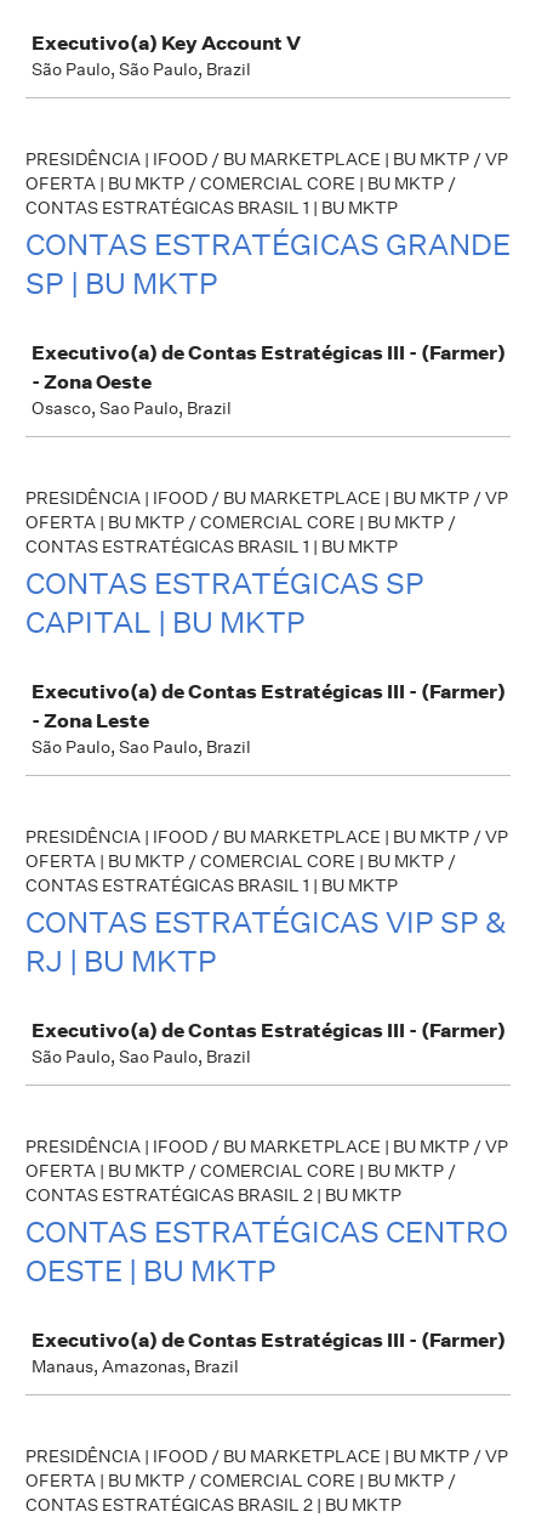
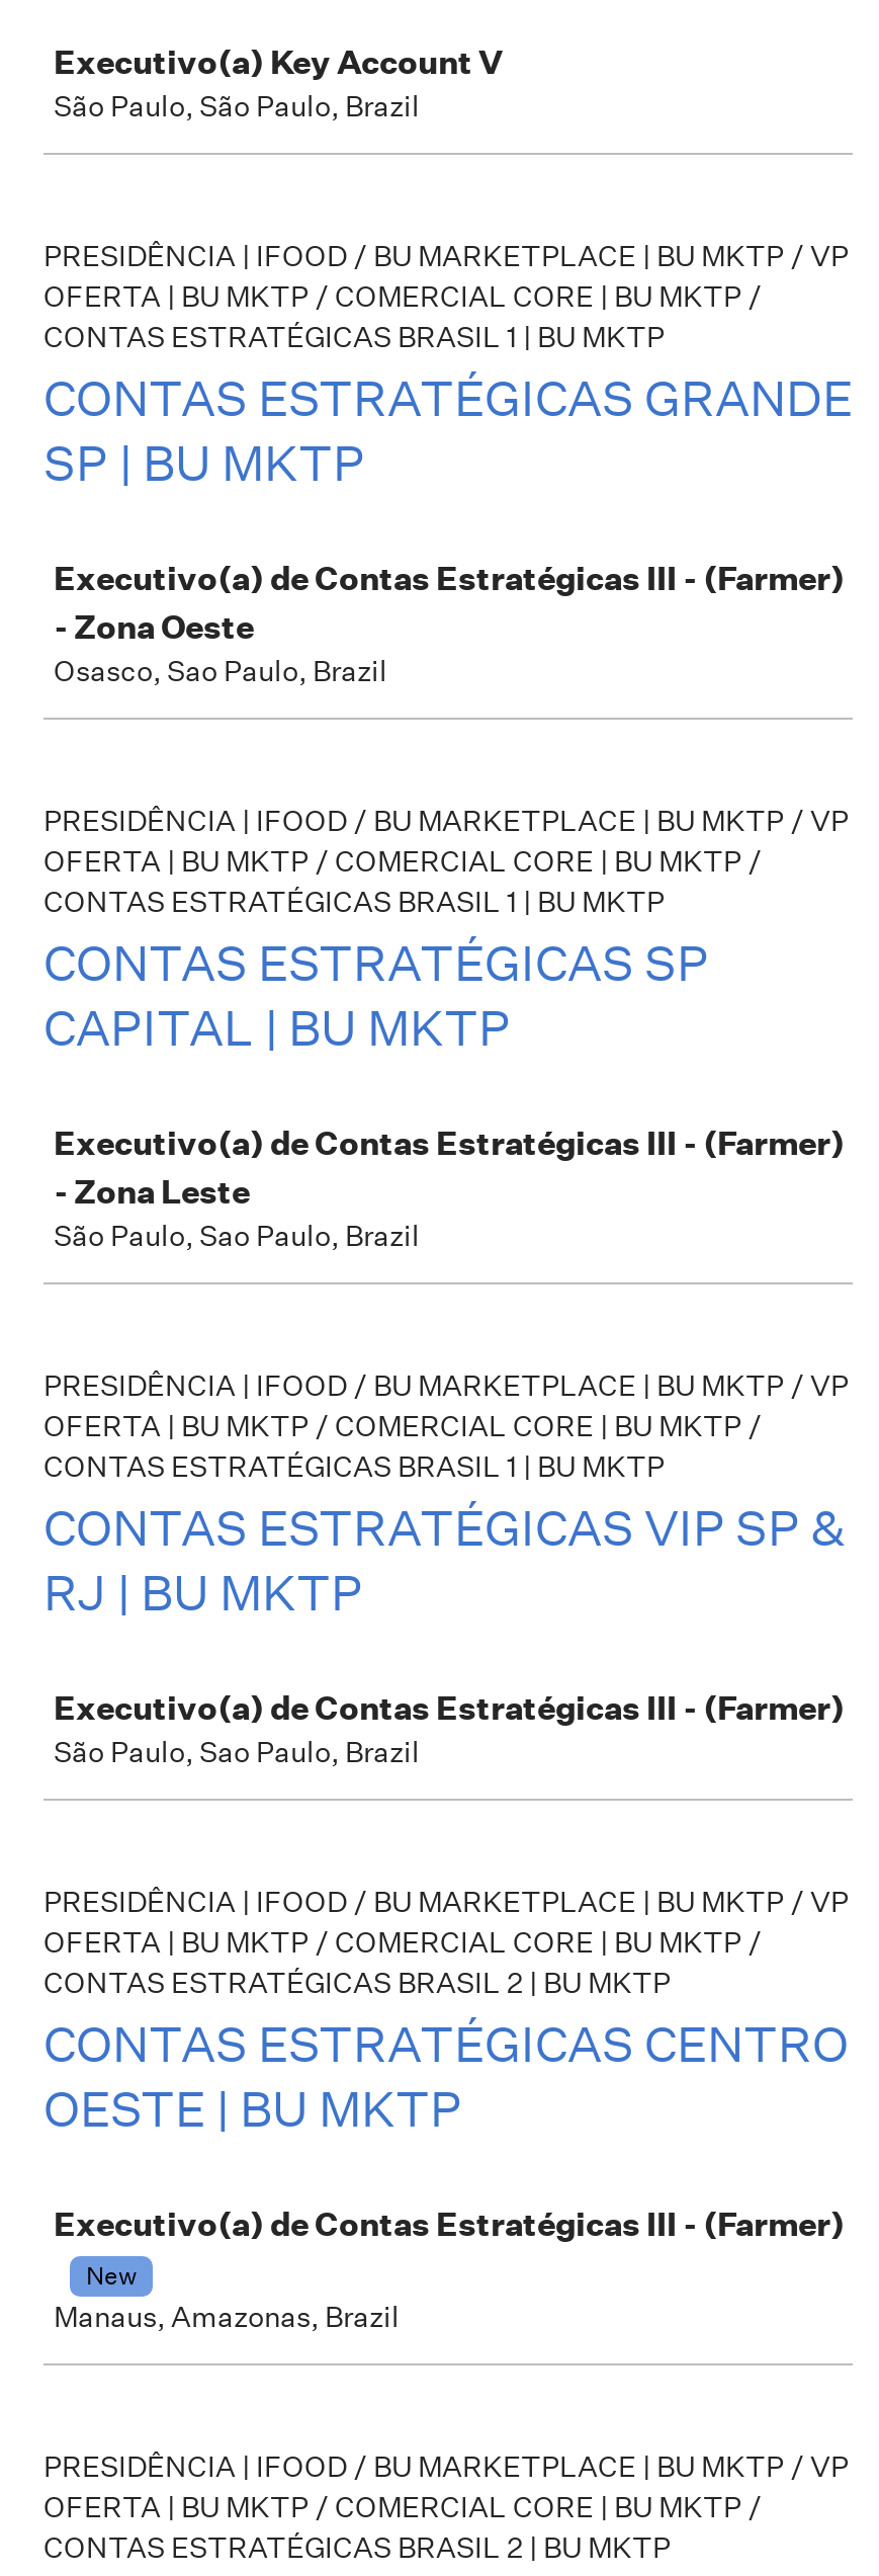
none -> [86,2258,137,2293] New

